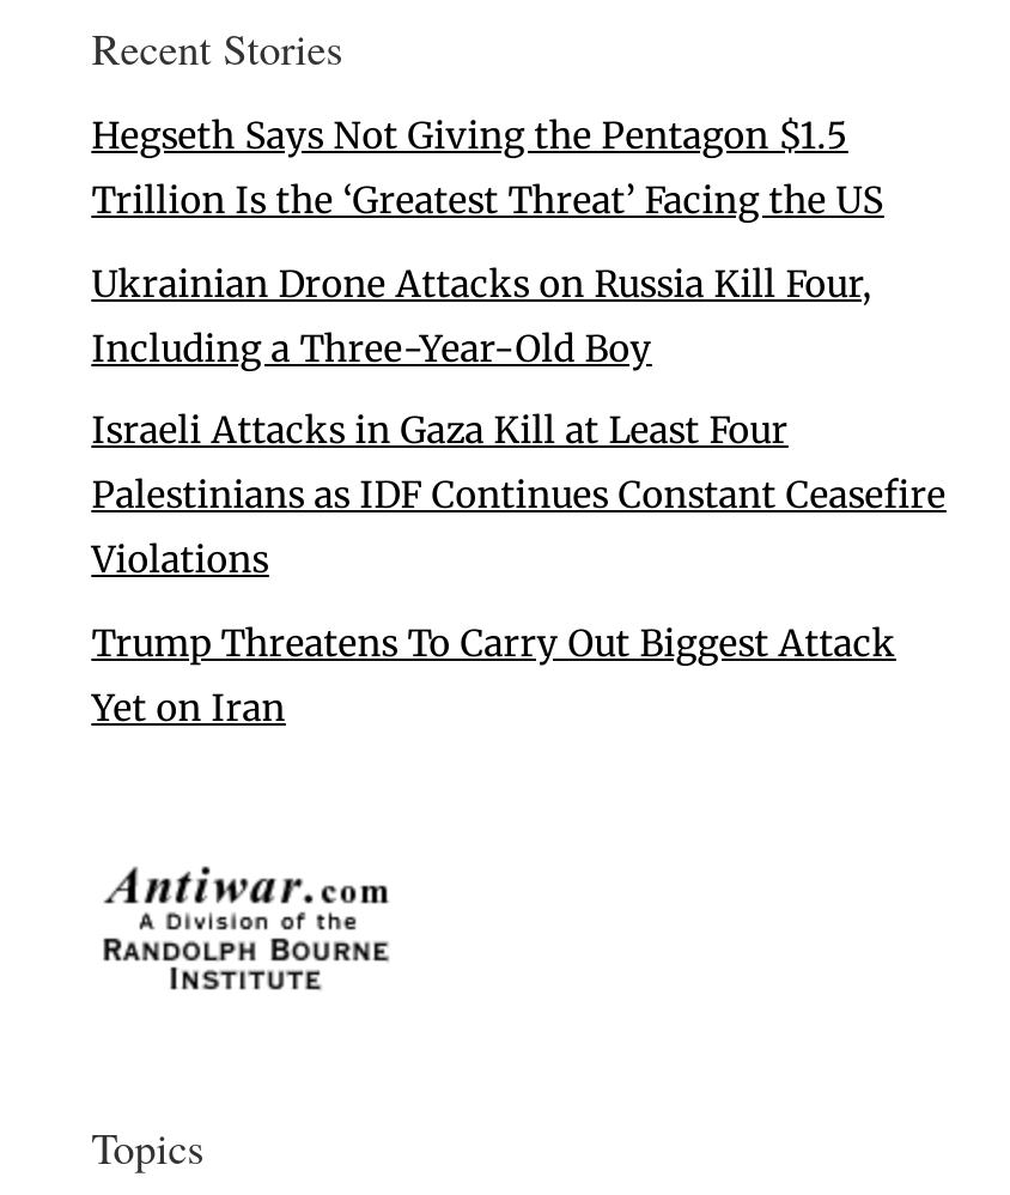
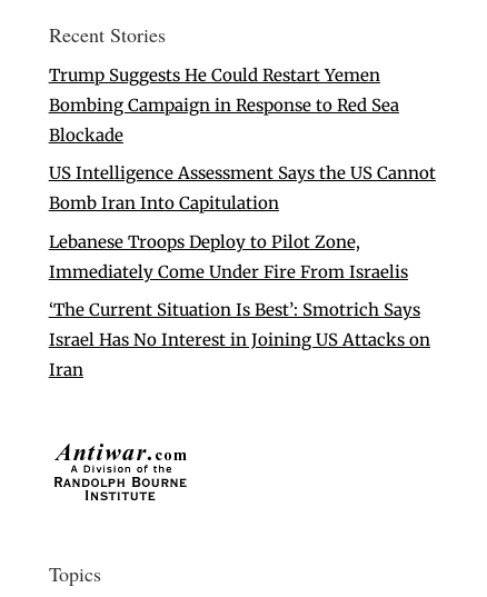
[92,113,884,223] Hegseth Says Not Giving the Pentagon $1.5 | Trillion Is the ‘Greatest Threat’ Facing the US -> [49,64,399,145] Trump Suggests He Could Restart Yemen | Bombing Campaign in Response to Red Sea | Blockade
[92,260,872,370] Ukrainian Drone Attacks on Russia Kill Four, | Including a Three-Year-Old Boy -> [49,163,436,214] US Intelligence Assessment Says the US Cannot | Bomb Iran Into Capitulation
[92,408,946,583] Israeli Attacks in Gaza Kill at Least Four | Palestinians as IDF Continues Constant Ceasefire | Violations -> [49,231,408,282] Lebanese Troops Deploy to Pilot Zone, | Immediately Come Under Fire From Israelis
[92,620,896,730] Trump Threatens To Carry Out Biggest Attack | Yet on Iran -> [49,299,430,380] ‘The Current Situation Is Best’: Smotrich Says | Israel Has No Interest in Joining US Attacks on | Iran

